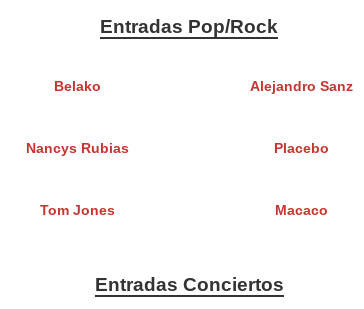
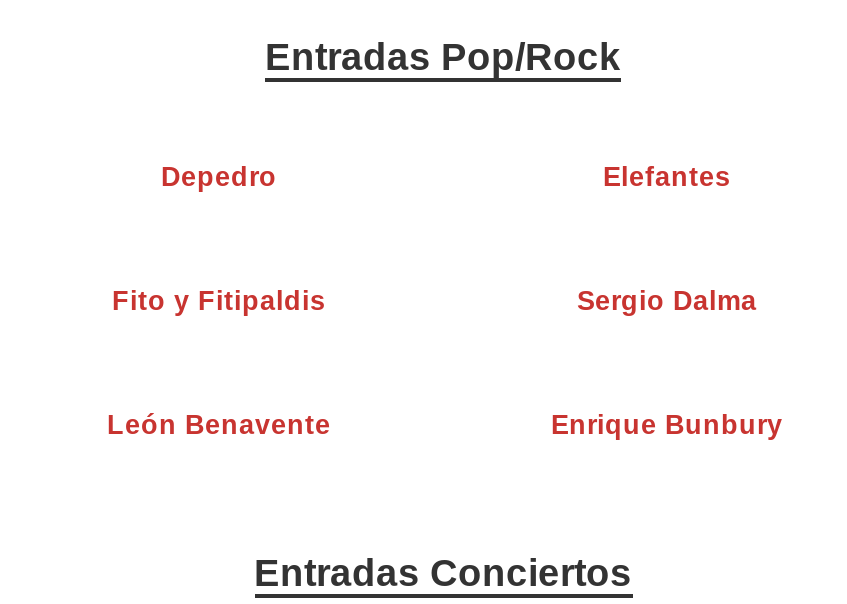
[53,79,352,94] Belako | Alejandro Sanz -> [161,163,731,193] Depedro | Elefantes
[25,141,328,156] Nancys Rubias | Placebo -> [112,287,757,317] Fito y Fitipaldis | Sergio Dalma
[39,203,327,218] Tom Jones | Macaco -> [107,411,783,441] León Benavente | Enrique Bunbury

